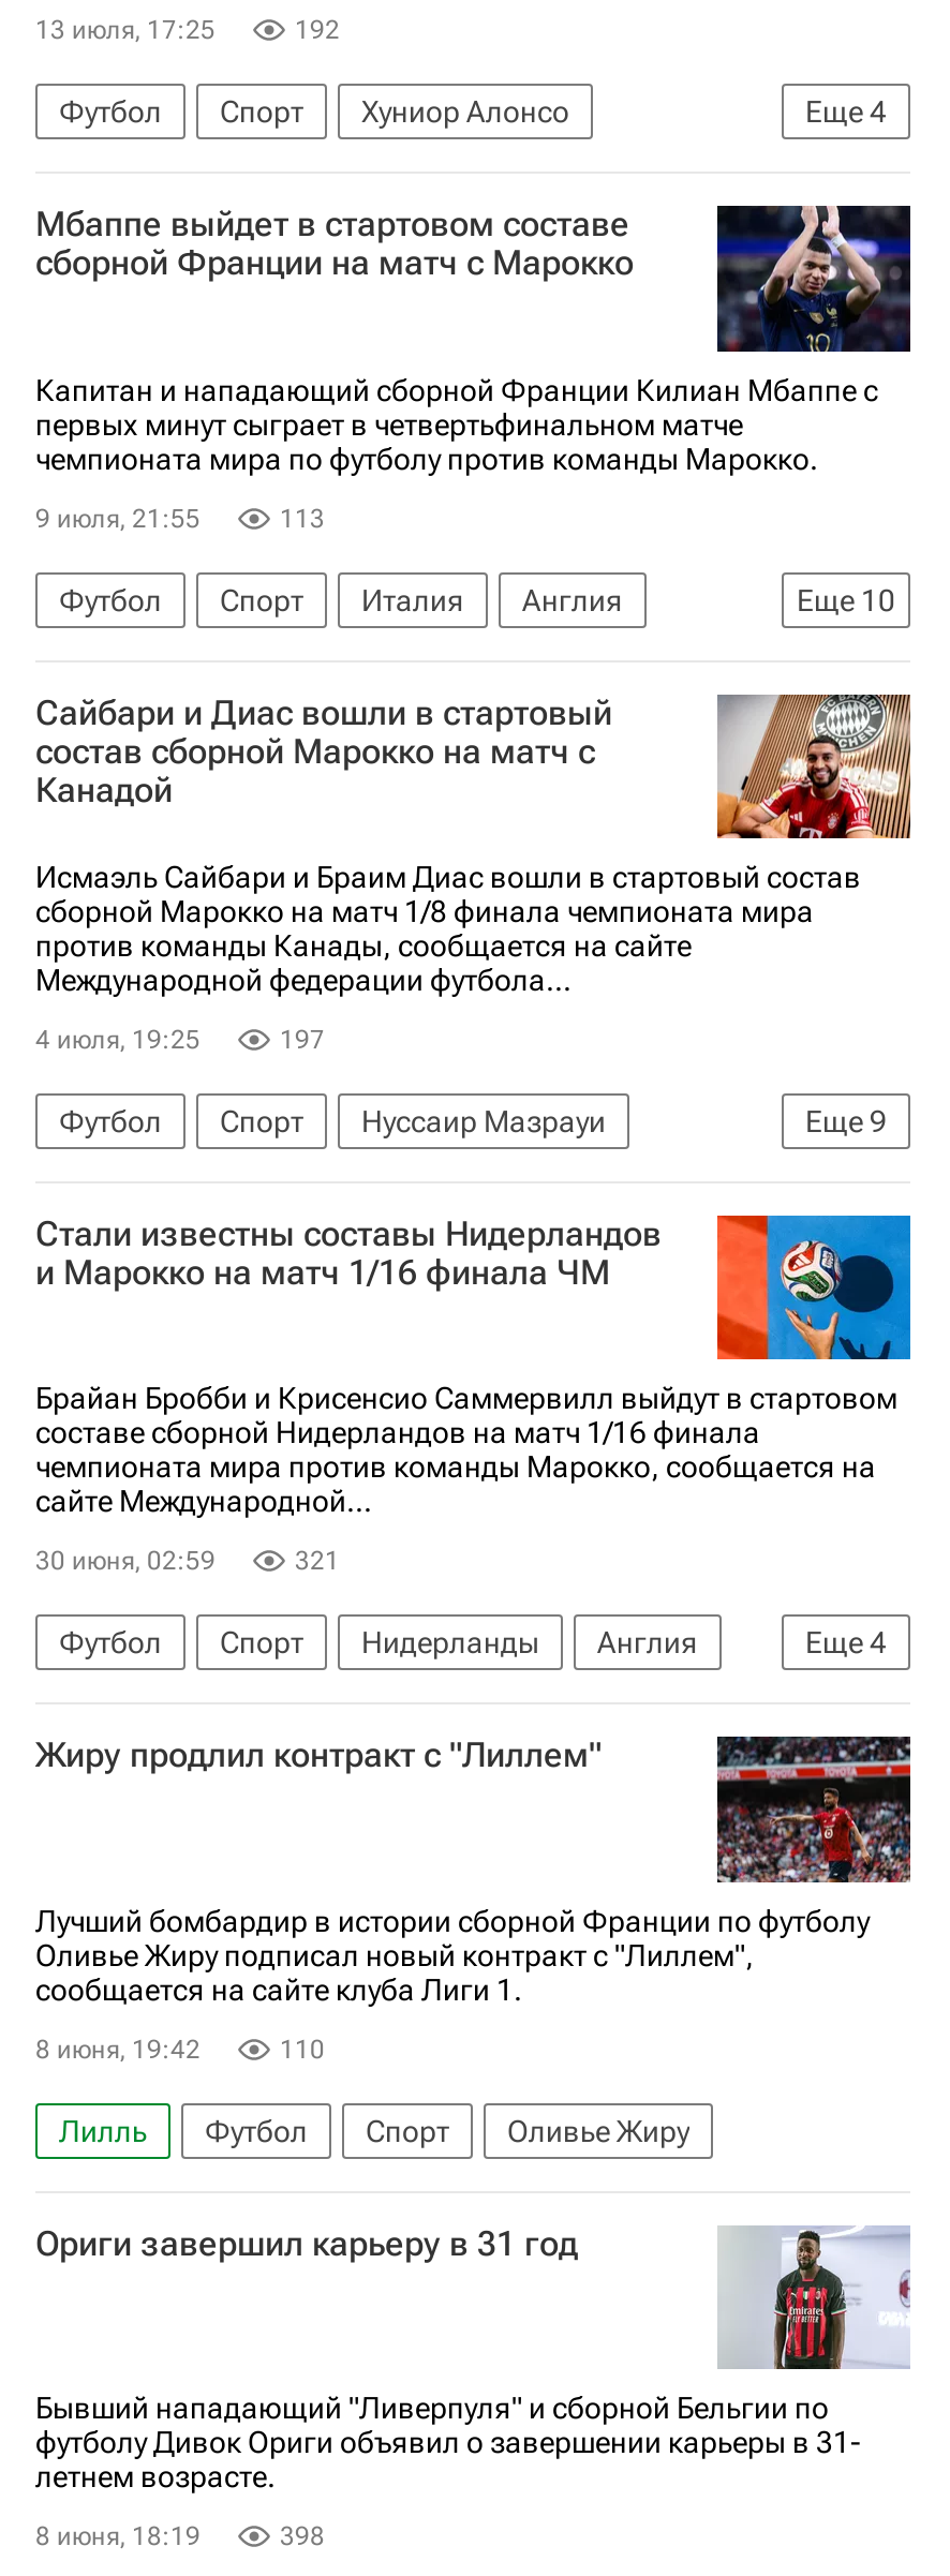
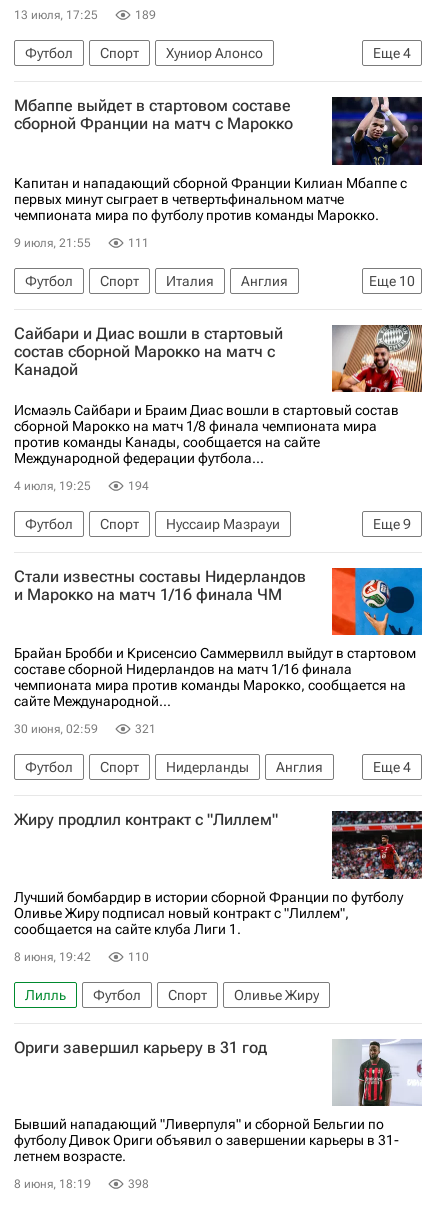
[295,15,340,45] 192 -> [135,8,156,22] 189
[280,503,325,533] 113 -> [128,235,149,249] 111
[280,1025,325,1055] 197 -> [128,479,149,493] 194

